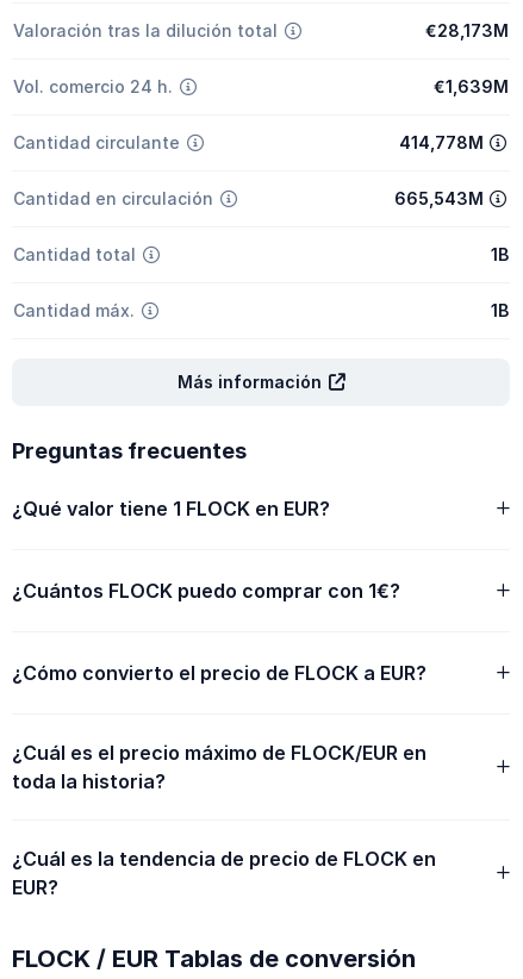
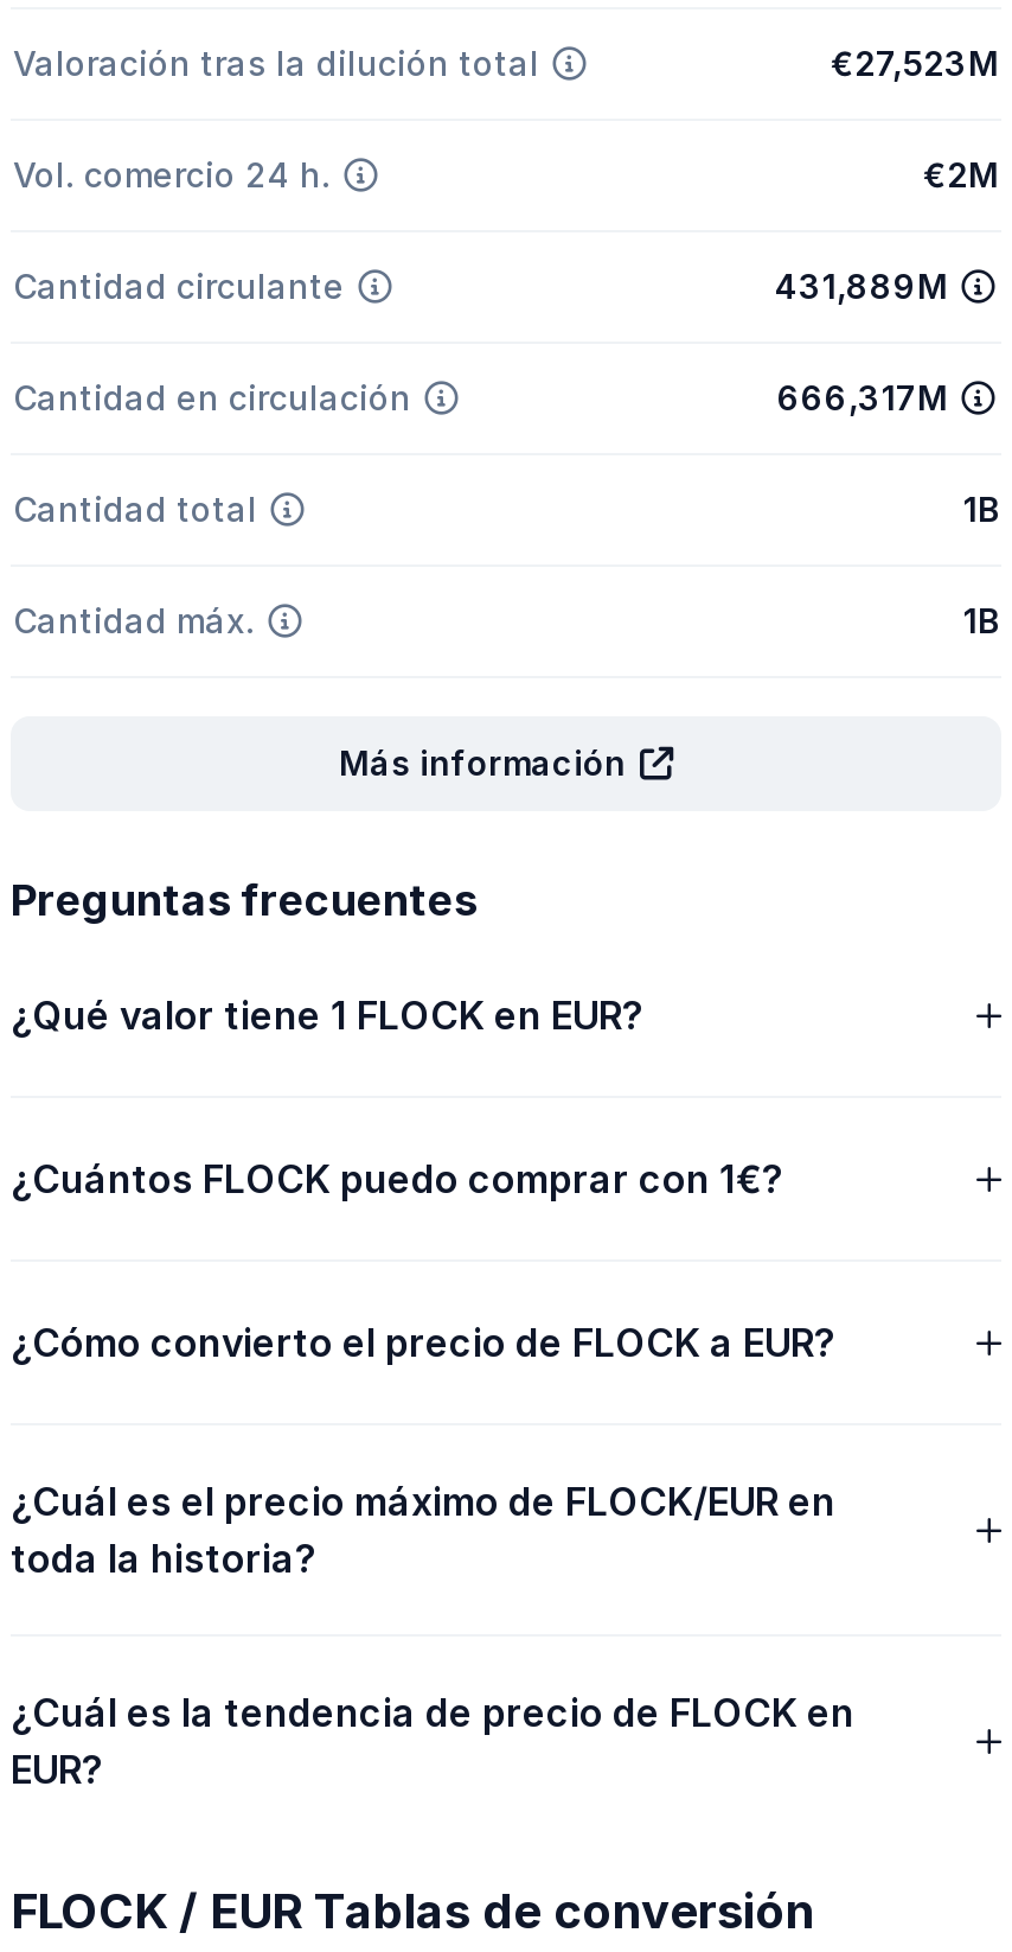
[425,20,509,40] €28,173M -> [831,43,999,83] €27,523M
[434,76,509,96] €1,639M -> [923,154,999,194] €2M
[399,132,483,152] 414,778M -> [775,266,948,306] 431,889M
[394,188,483,208] 665,543M -> [777,377,948,417] 666,317M

